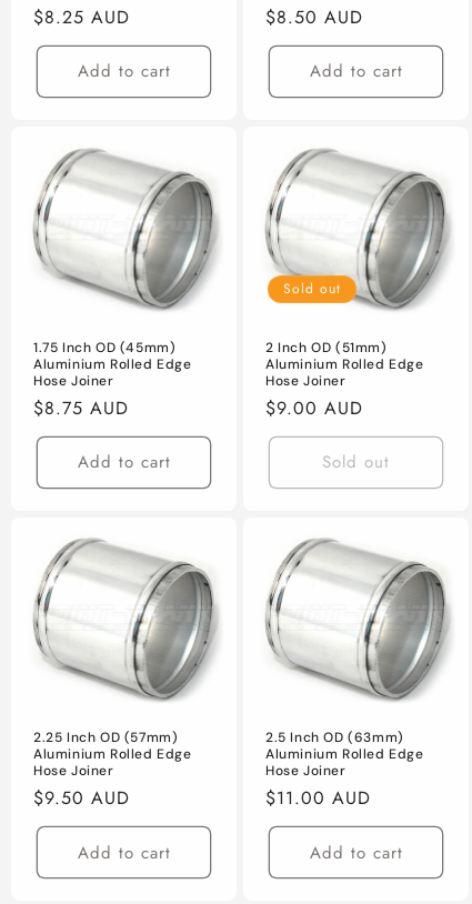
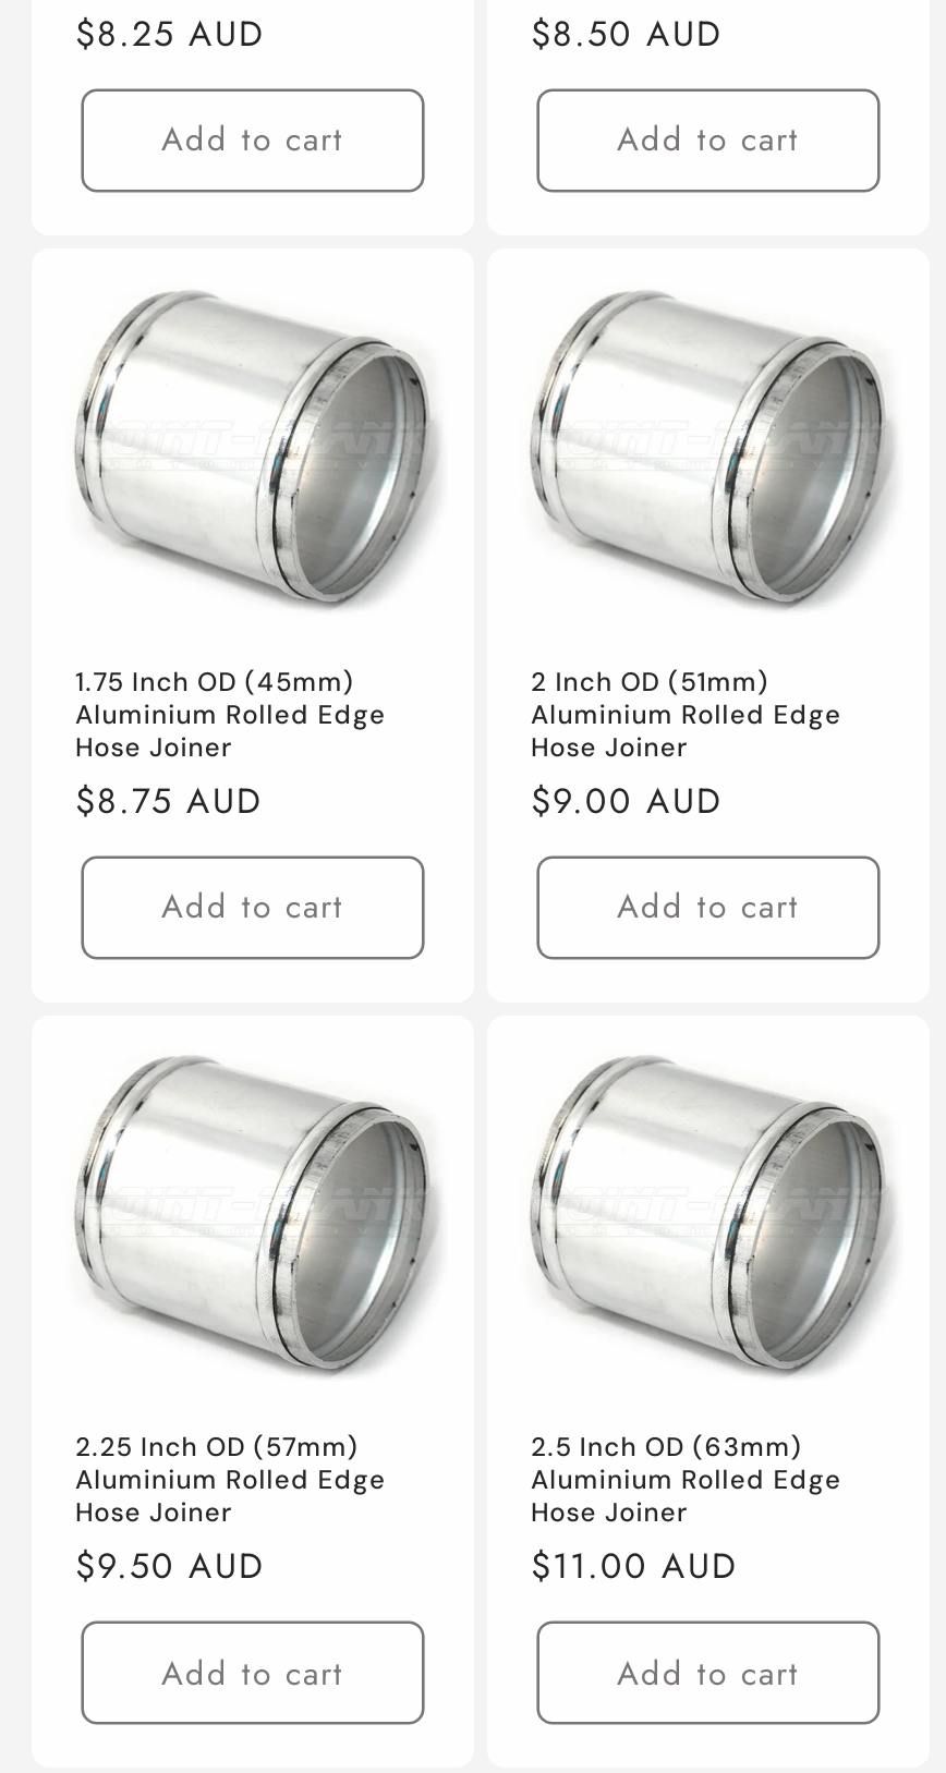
[283,278,341,298] Sold out -> none
[322,450,390,474] Sold out -> [617,883,800,931] Add to cart

